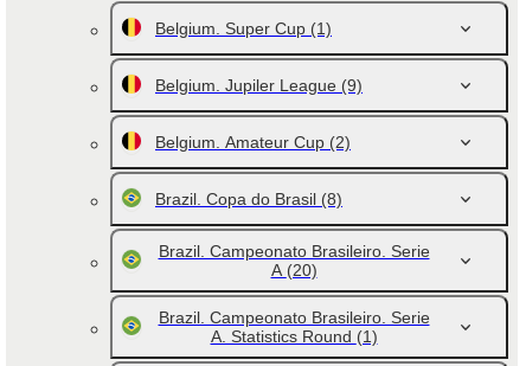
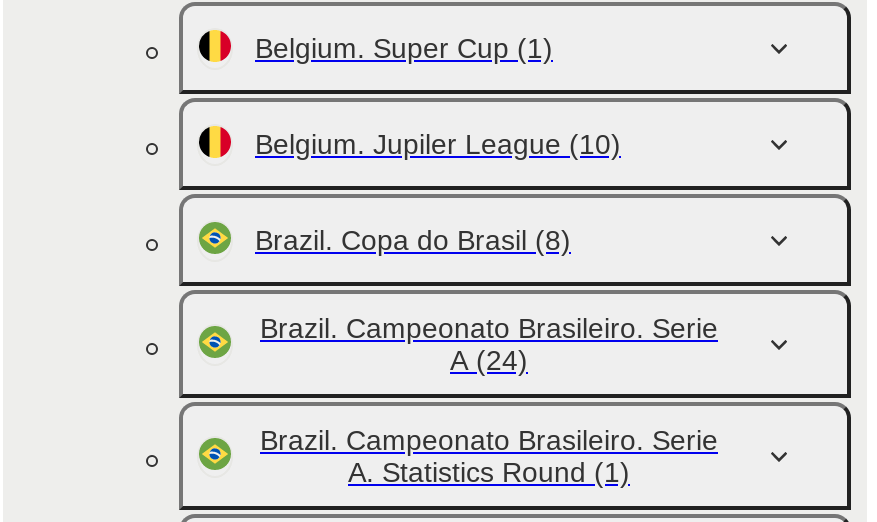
[155,76,363,152] Belgium. Jupiler League (9) | Belgium. Amateur Cup (2) -> [255,128,621,160] Belgium. Jupiler League (10)
[271,261,317,280] A (20) -> [450,344,528,376] A (24)

